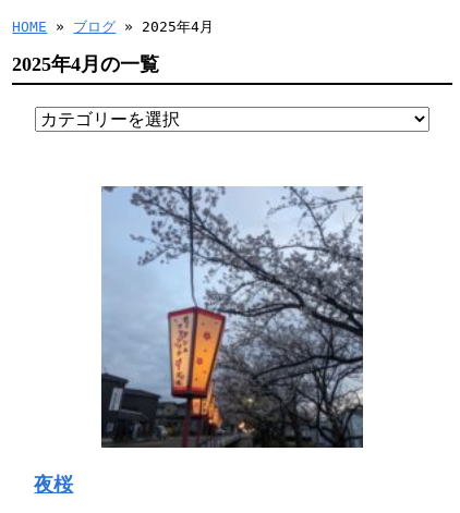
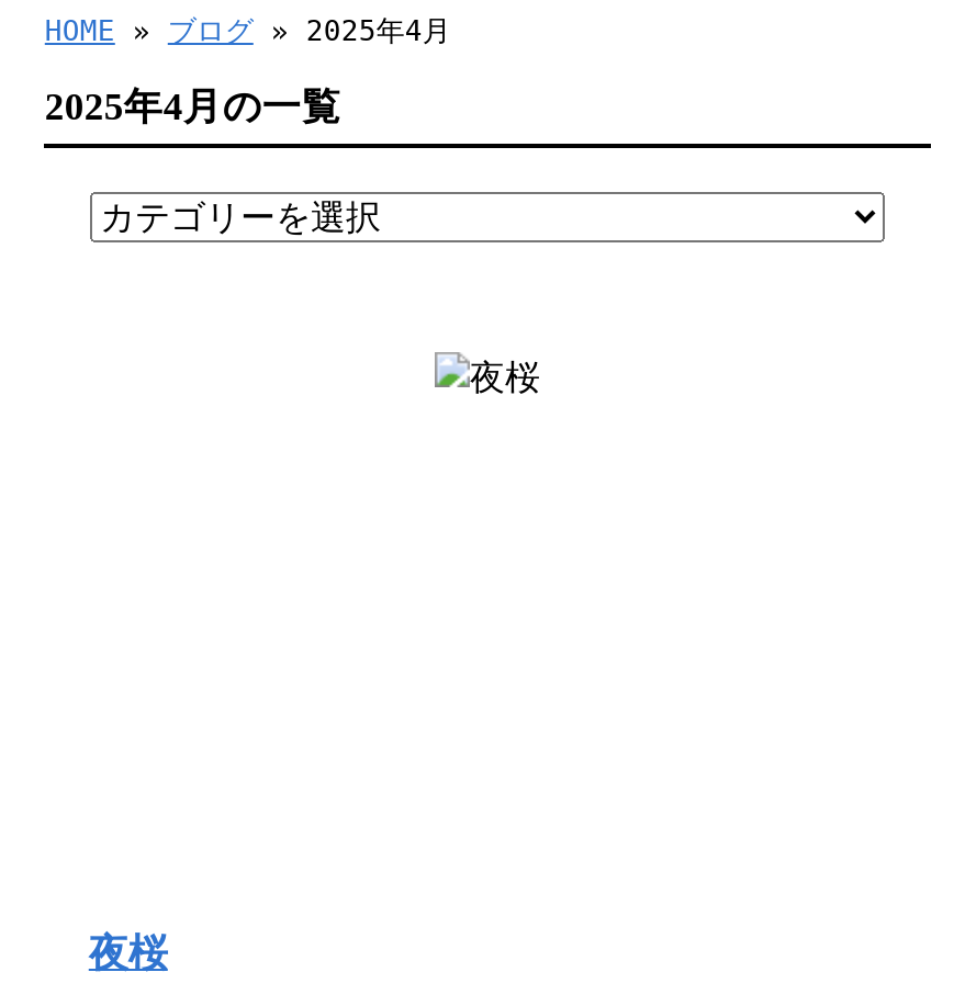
[100,185,364,449] [image] -> none

